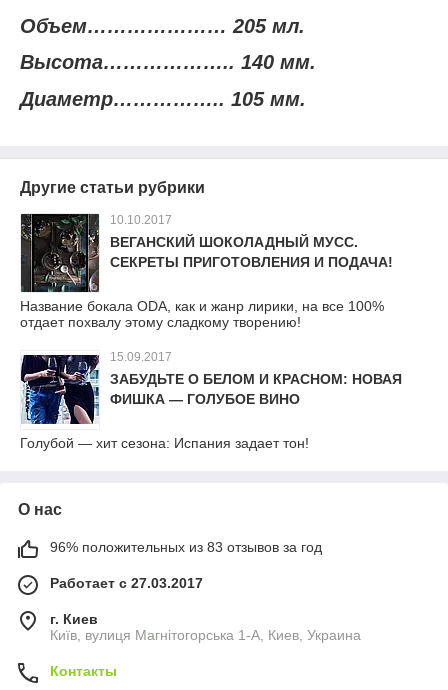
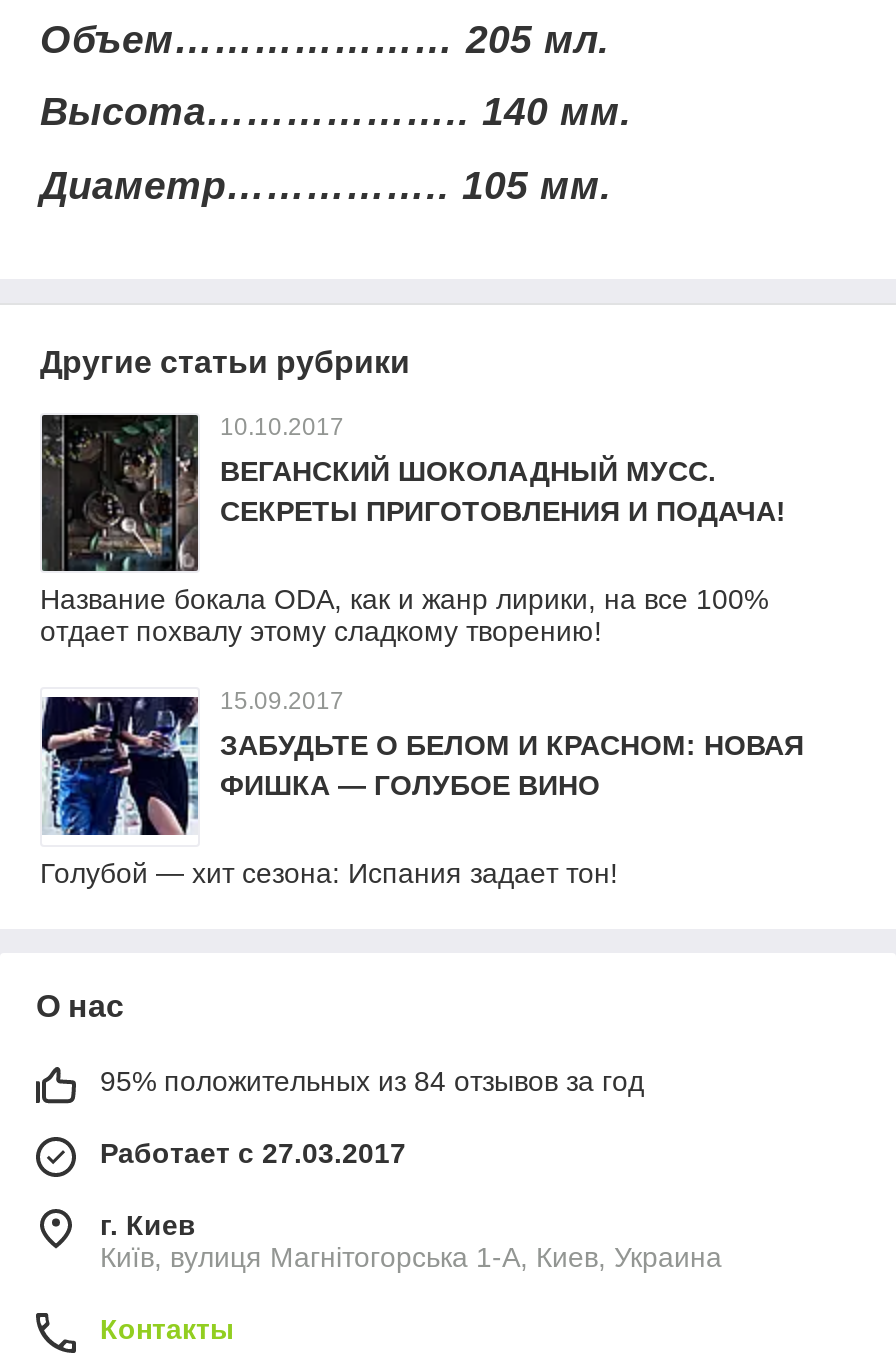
[50,539,322,555] 96% положительных из 83 отзывов за год -> [100,1064,644,1096] 95% положительных из 84 отзывов за год

